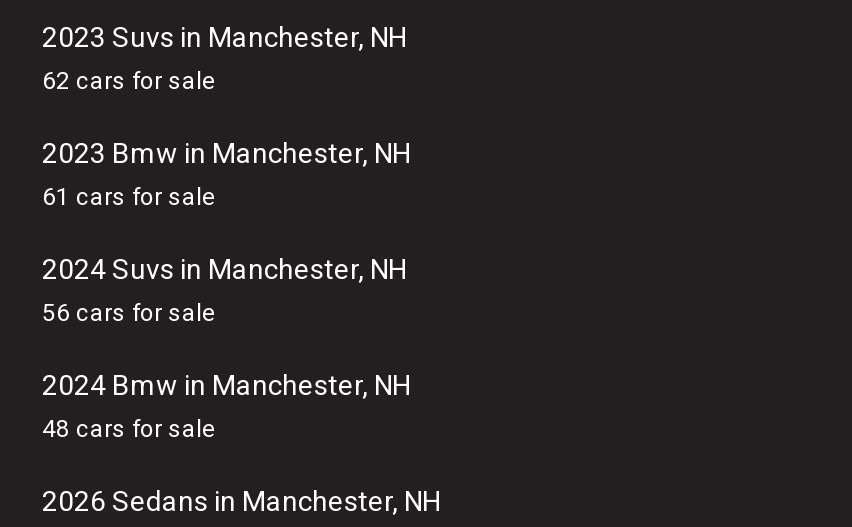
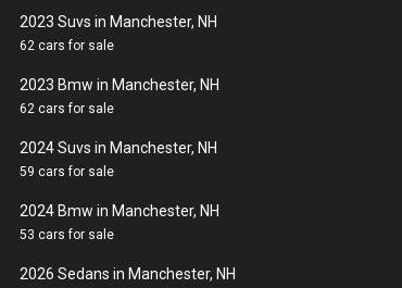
[42,183,216,211] 61 cars for sale -> [20,101,114,116] 62 cars for sale
[42,299,216,327] 56 cars for sale -> [20,164,114,179] 59 cars for sale
[42,415,216,443] 48 cars for sale -> [20,227,114,242] 53 cars for sale

